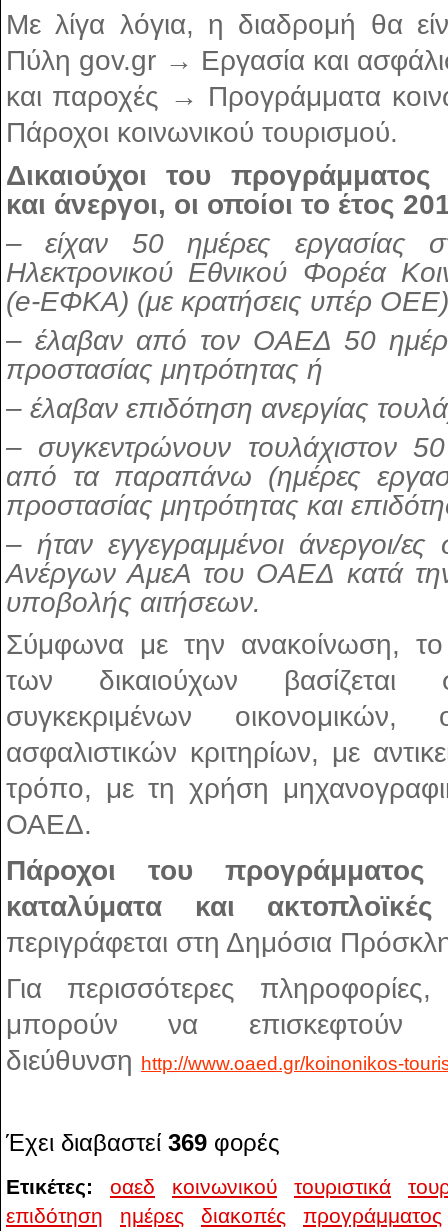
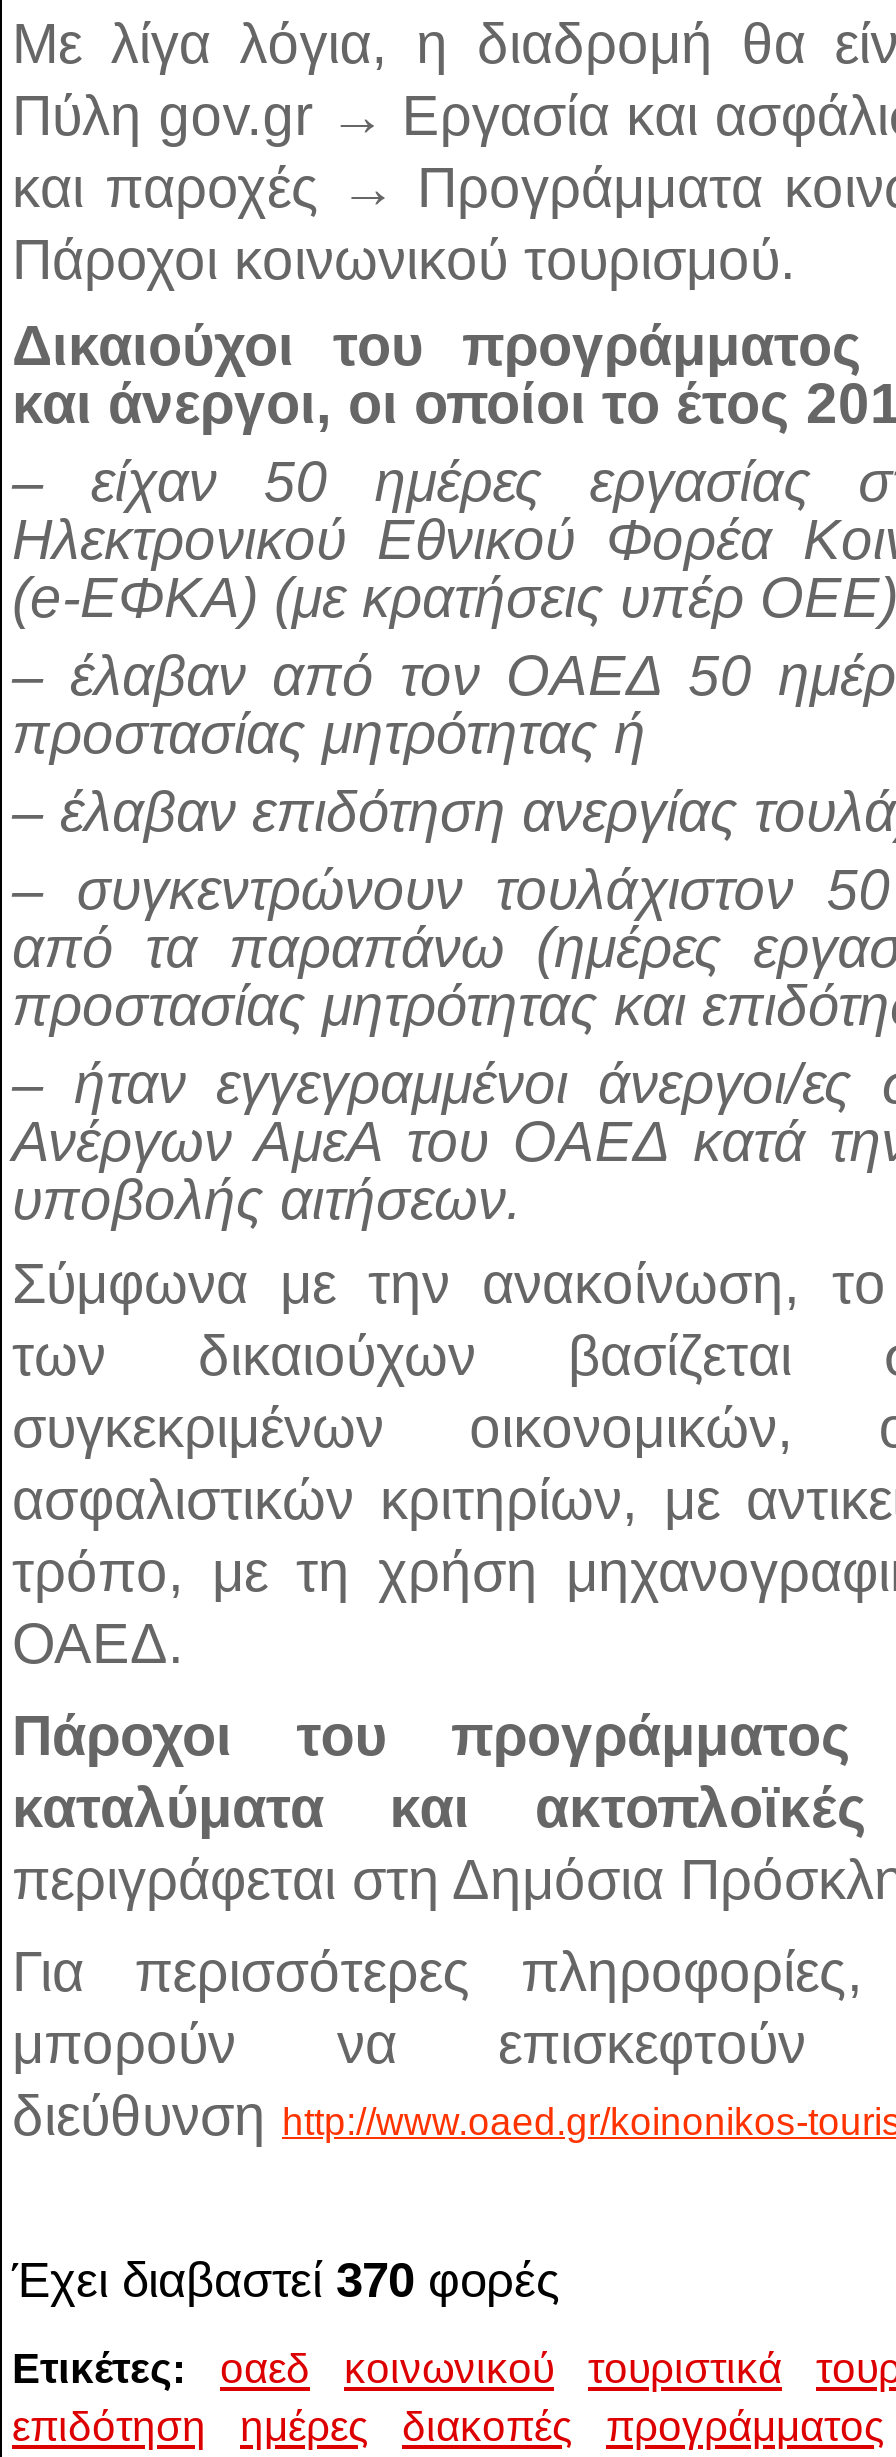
[6,1129,280,1156] Έχει διαβαστεί 369 φορές -> [12,2253,560,2307] Έχει διαβαστεί 370 φορές

